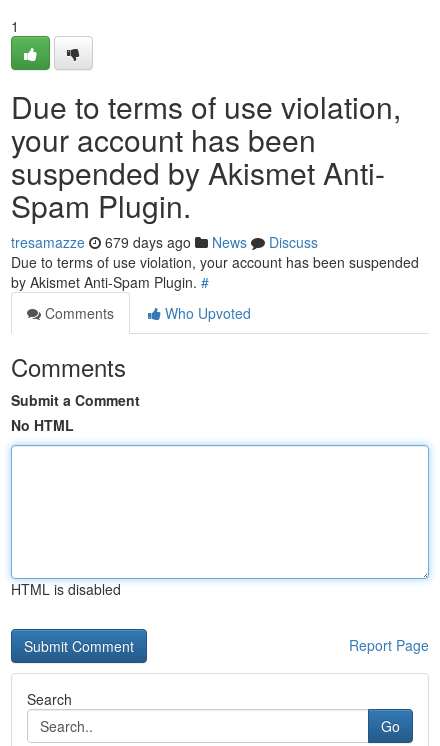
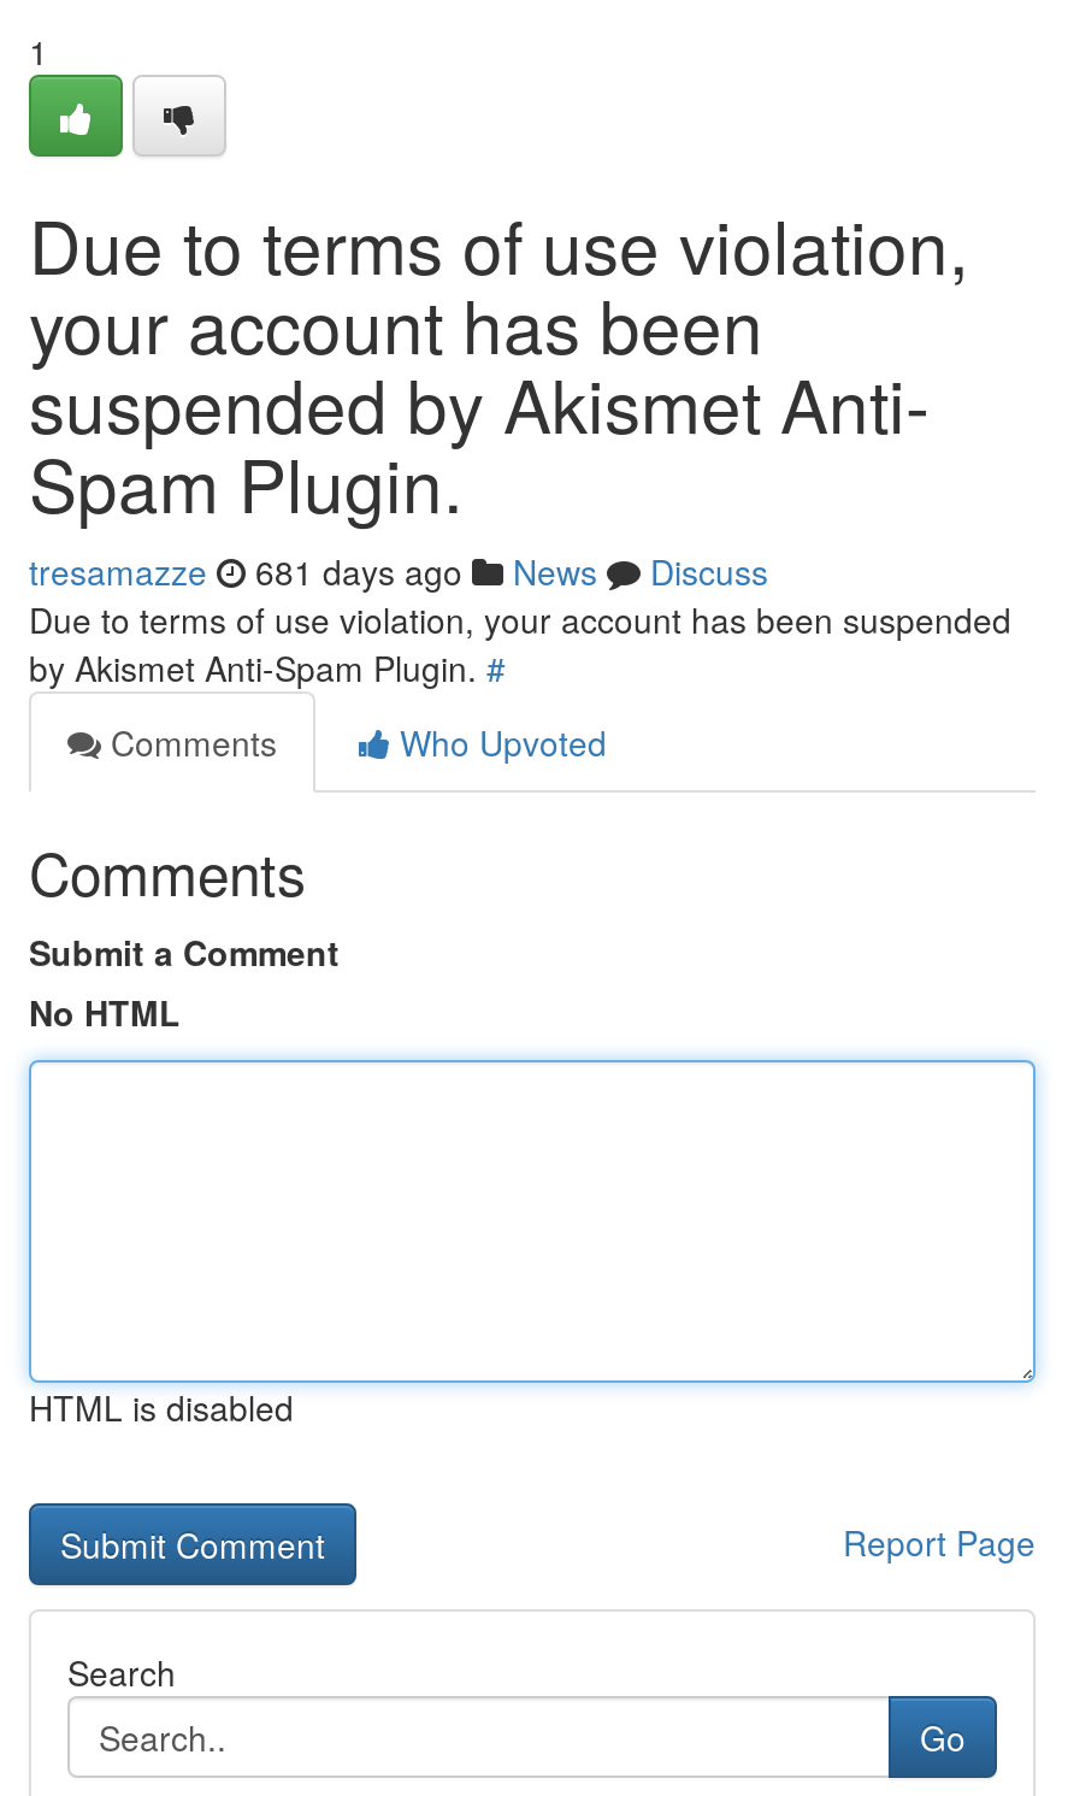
[11,232,318,252] tresamazze 679 days ago News Discuss -> [29,547,768,595] tresamazze 681 days ago News Discuss

